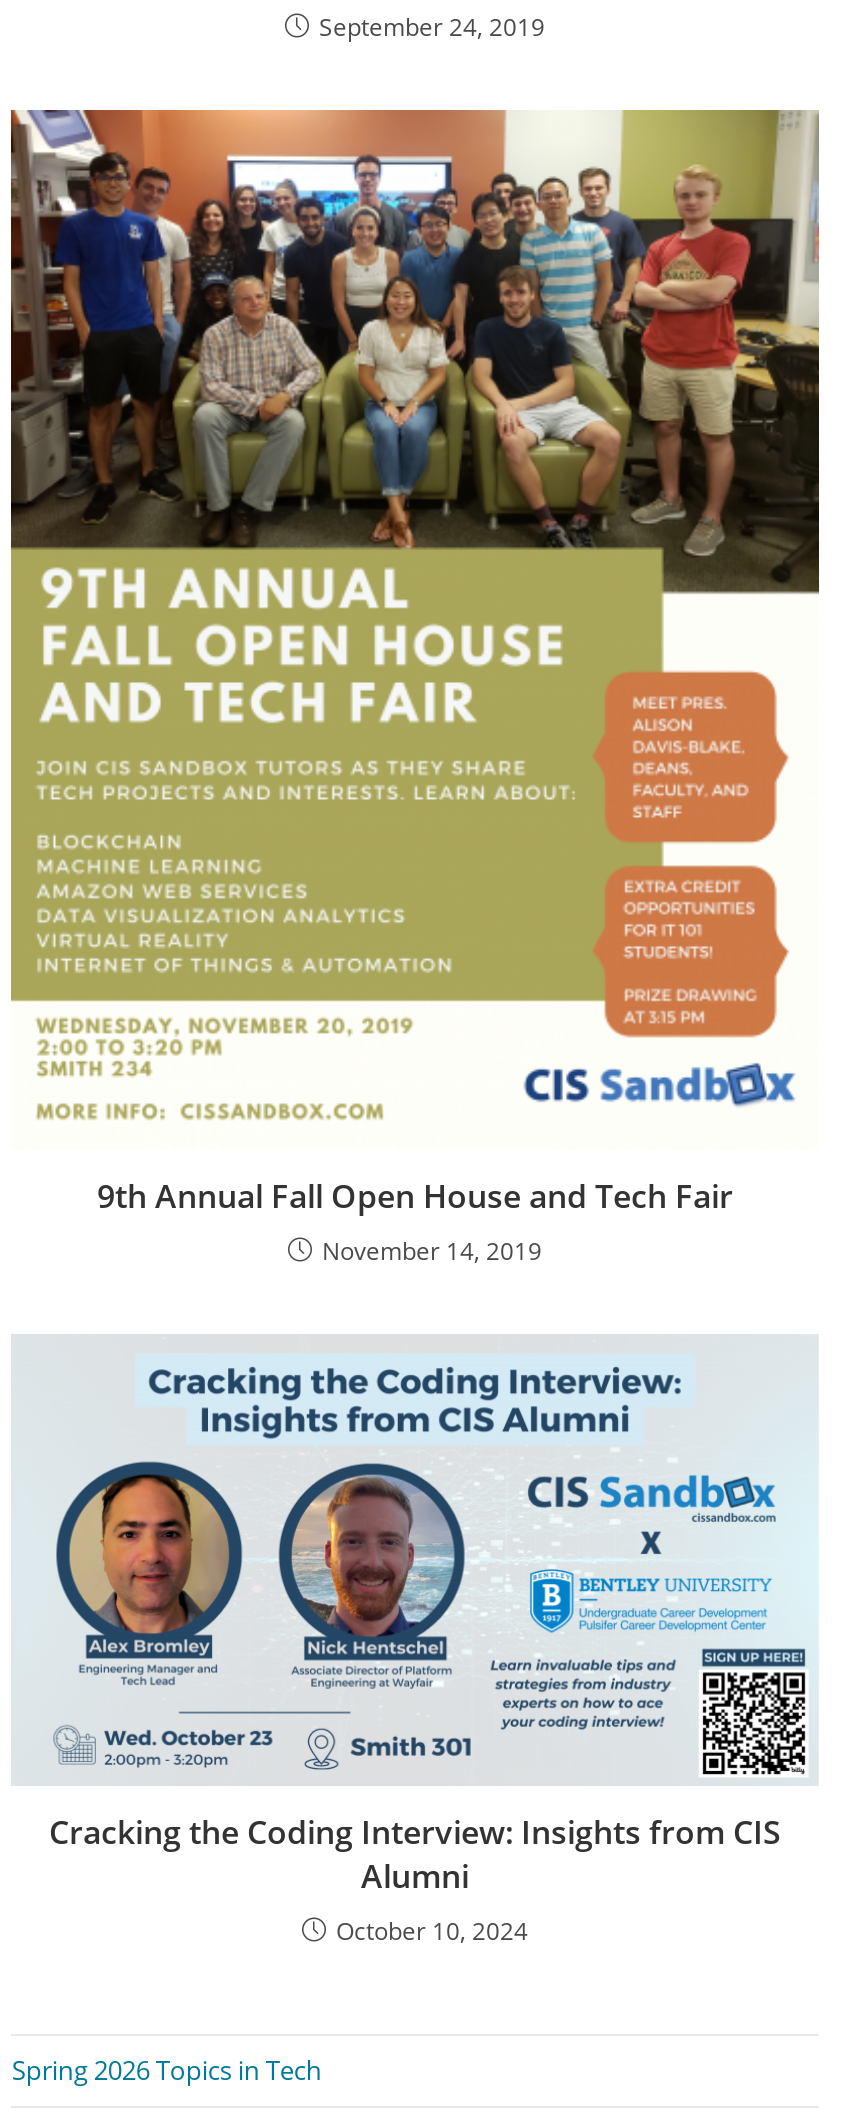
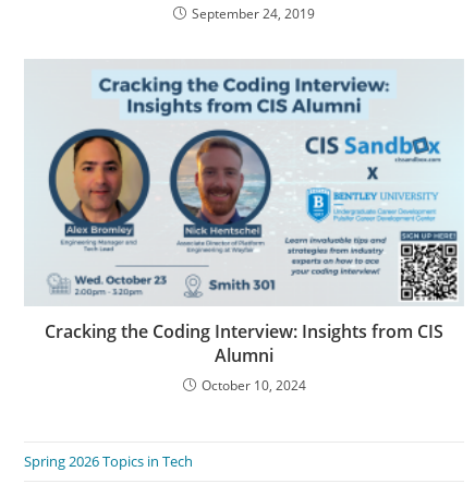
[9,108,821,1267] [image] | 9th Annual Fall Open House and Tech Fair | November 14, 2019 -> none

